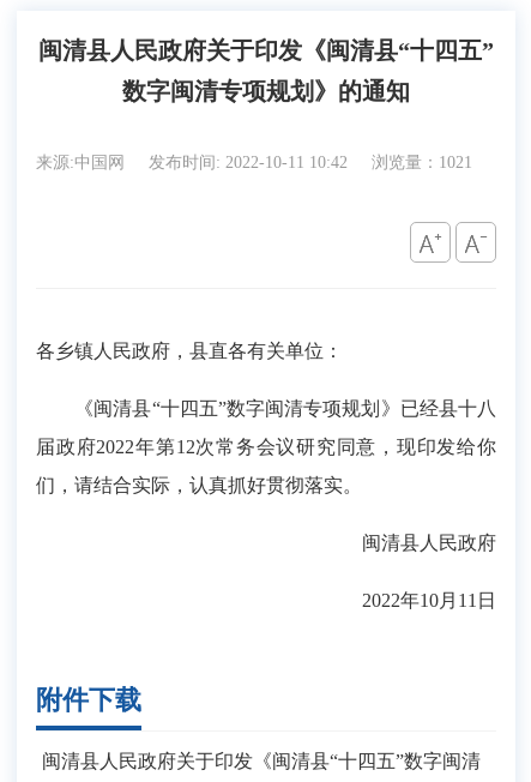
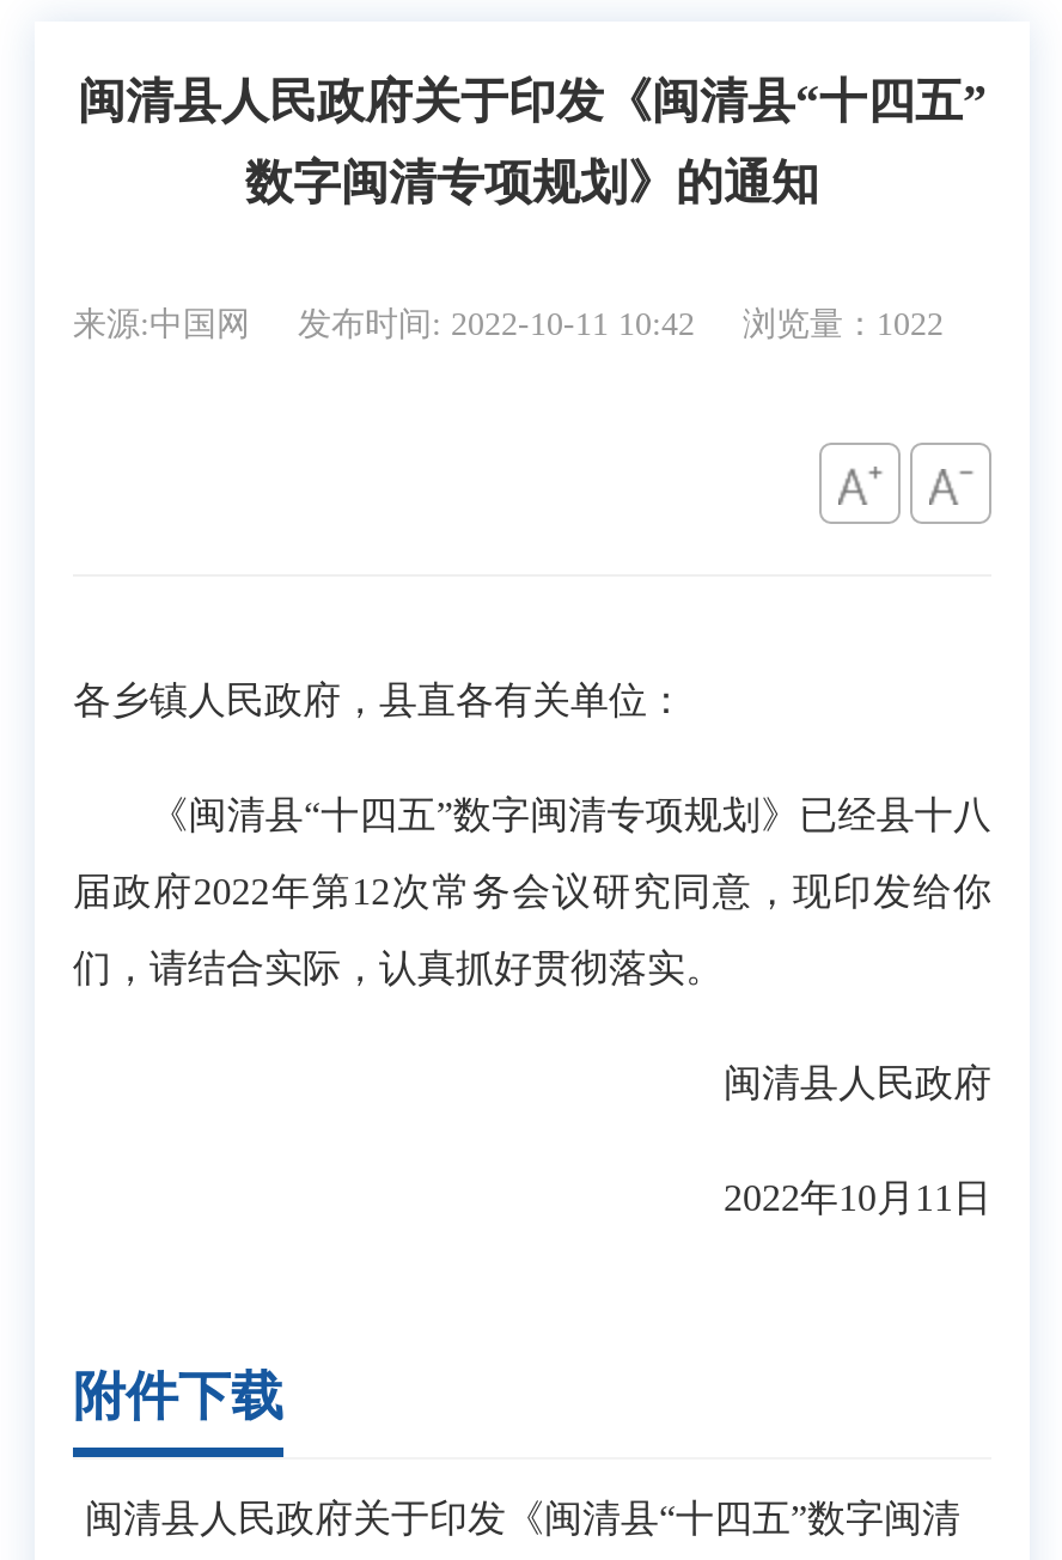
[36,154,472,172] 来源:中国网 发布时间: 2022-10-11 10:42 浏览量：1021 -> [73,306,944,342] 来源:中国网 发布时间: 2022-10-11 10:42 浏览量：1022

